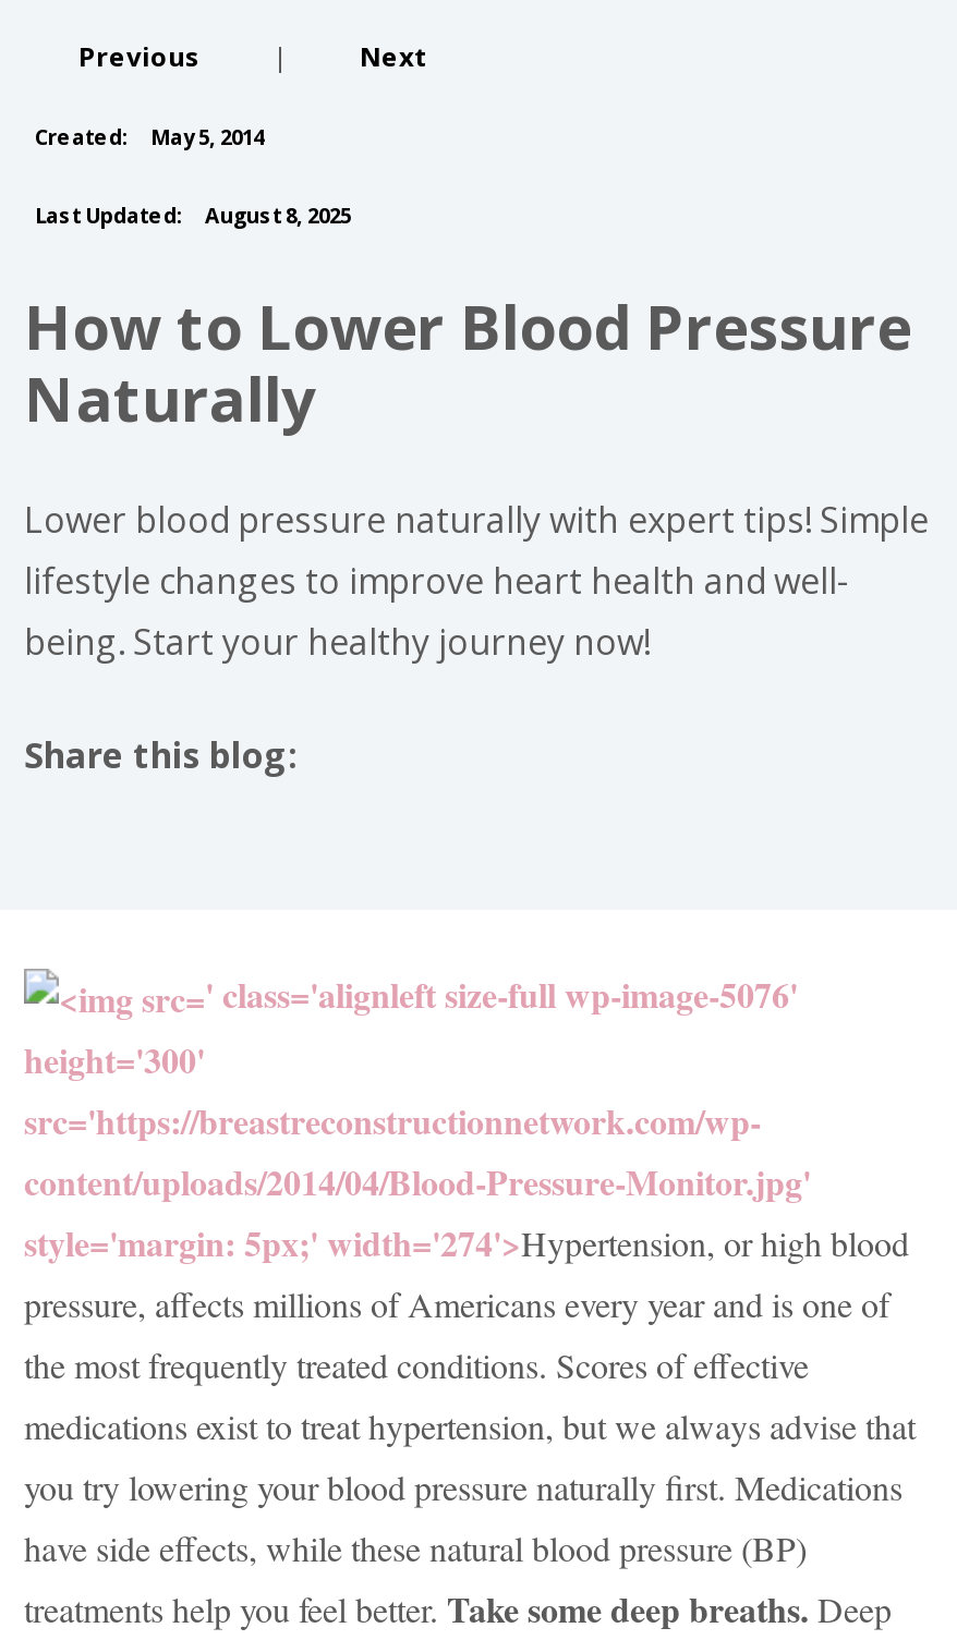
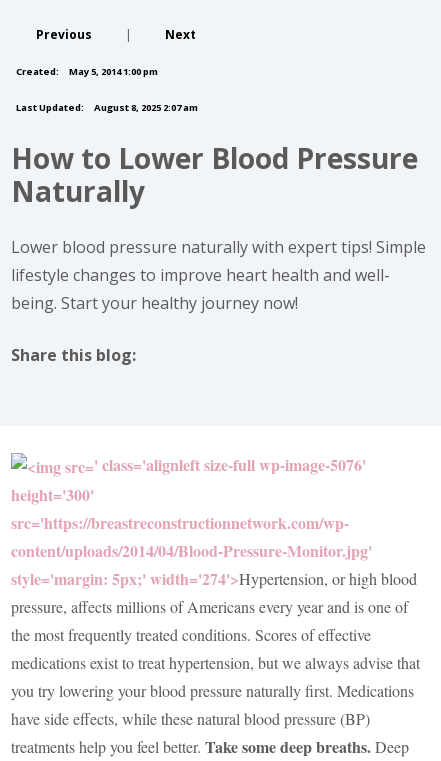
[35,123,264,151] Created: May 5, 2014 -> [16,65,158,78] Created: May 5, 2014 1:00 pm
[35,202,351,230] Last Updated: August 8, 2025 -> [16,101,198,114] Last Updated: August 8, 2025 2:07 am

